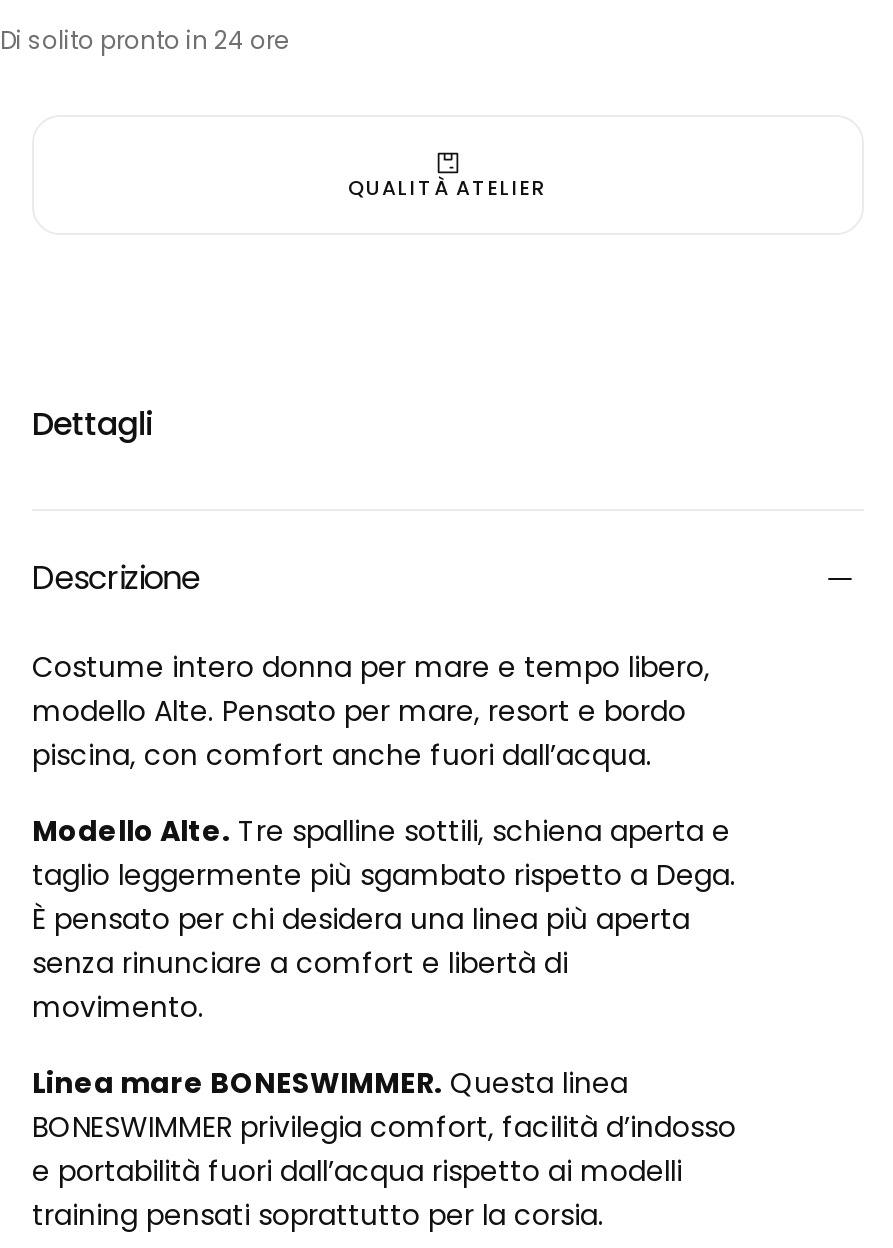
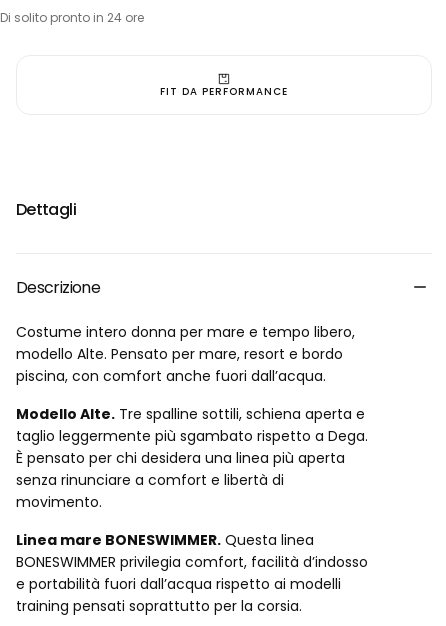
[348,172,548,202] QUALITÀ ATELIER -> [160,84,288,99] FIT DA PERFORMANCE

